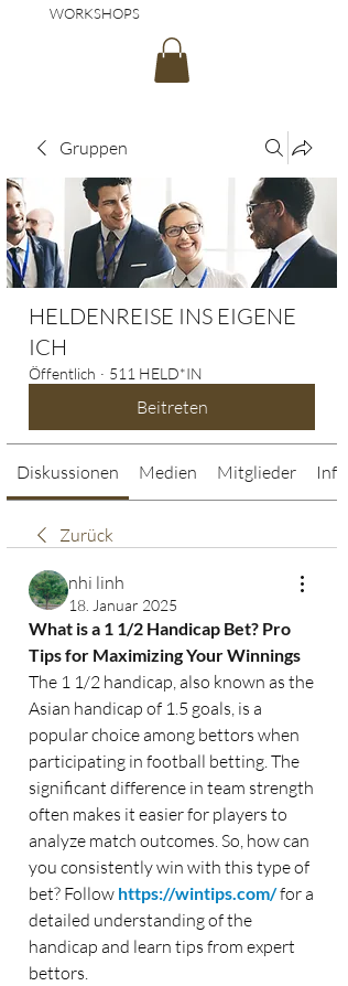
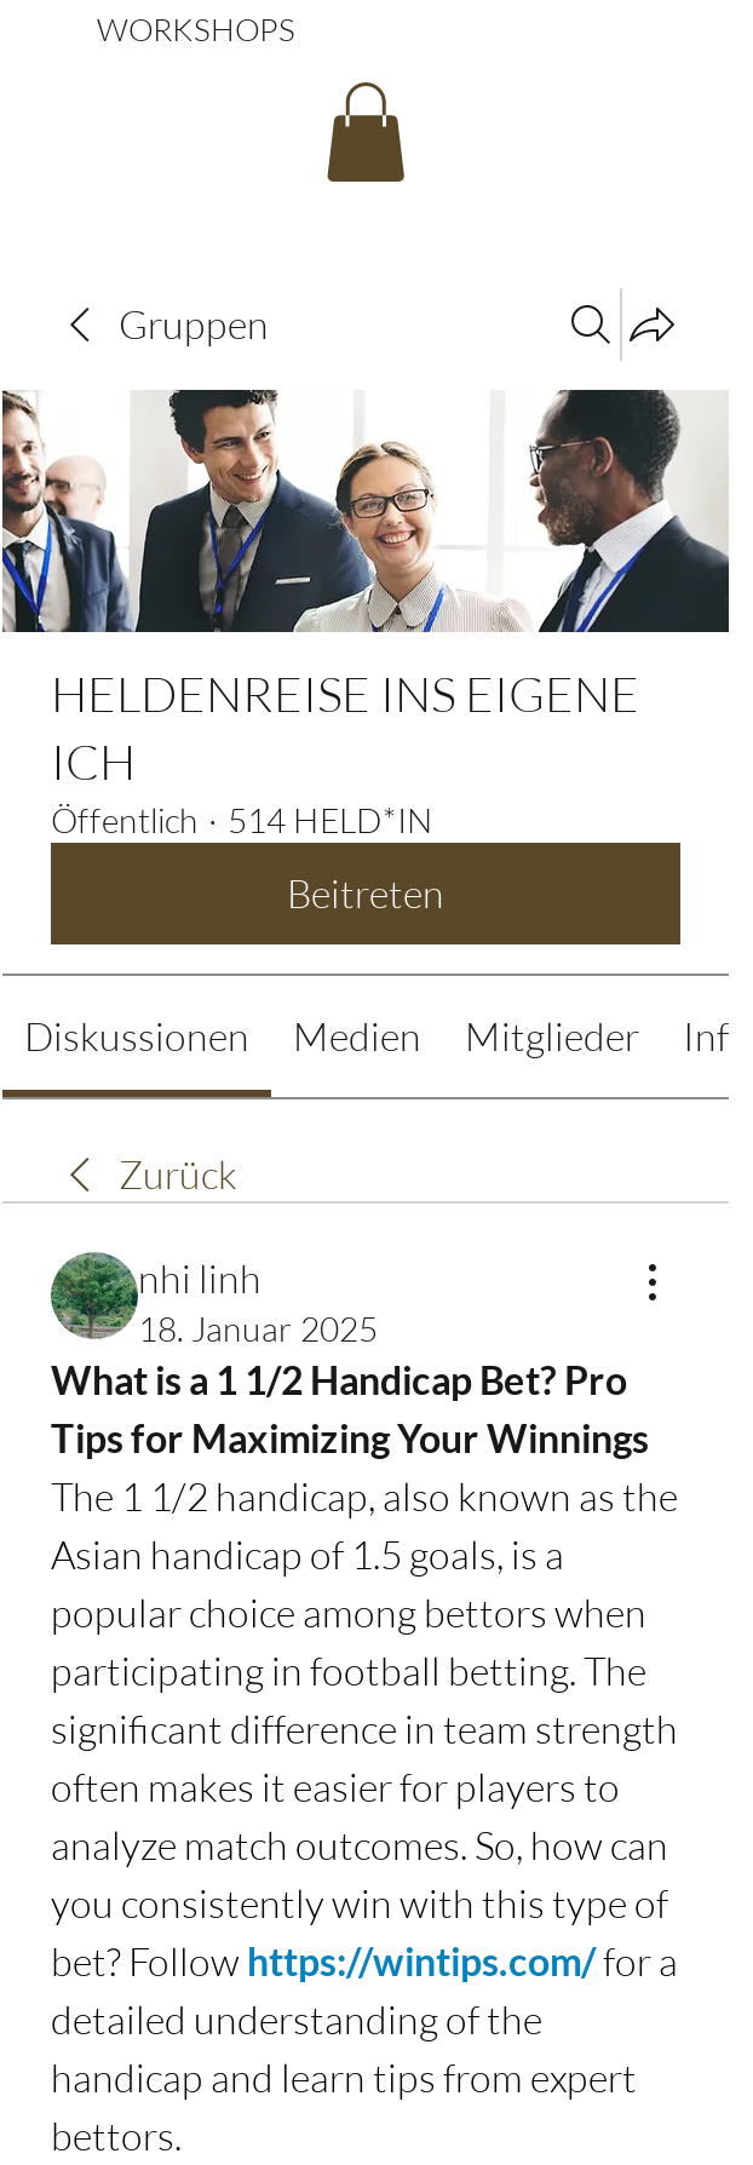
[29,364,203,382] Öffentlich · 511 HELD*IN -> [51,798,433,839] Öffentlich · 514 HELD*IN

